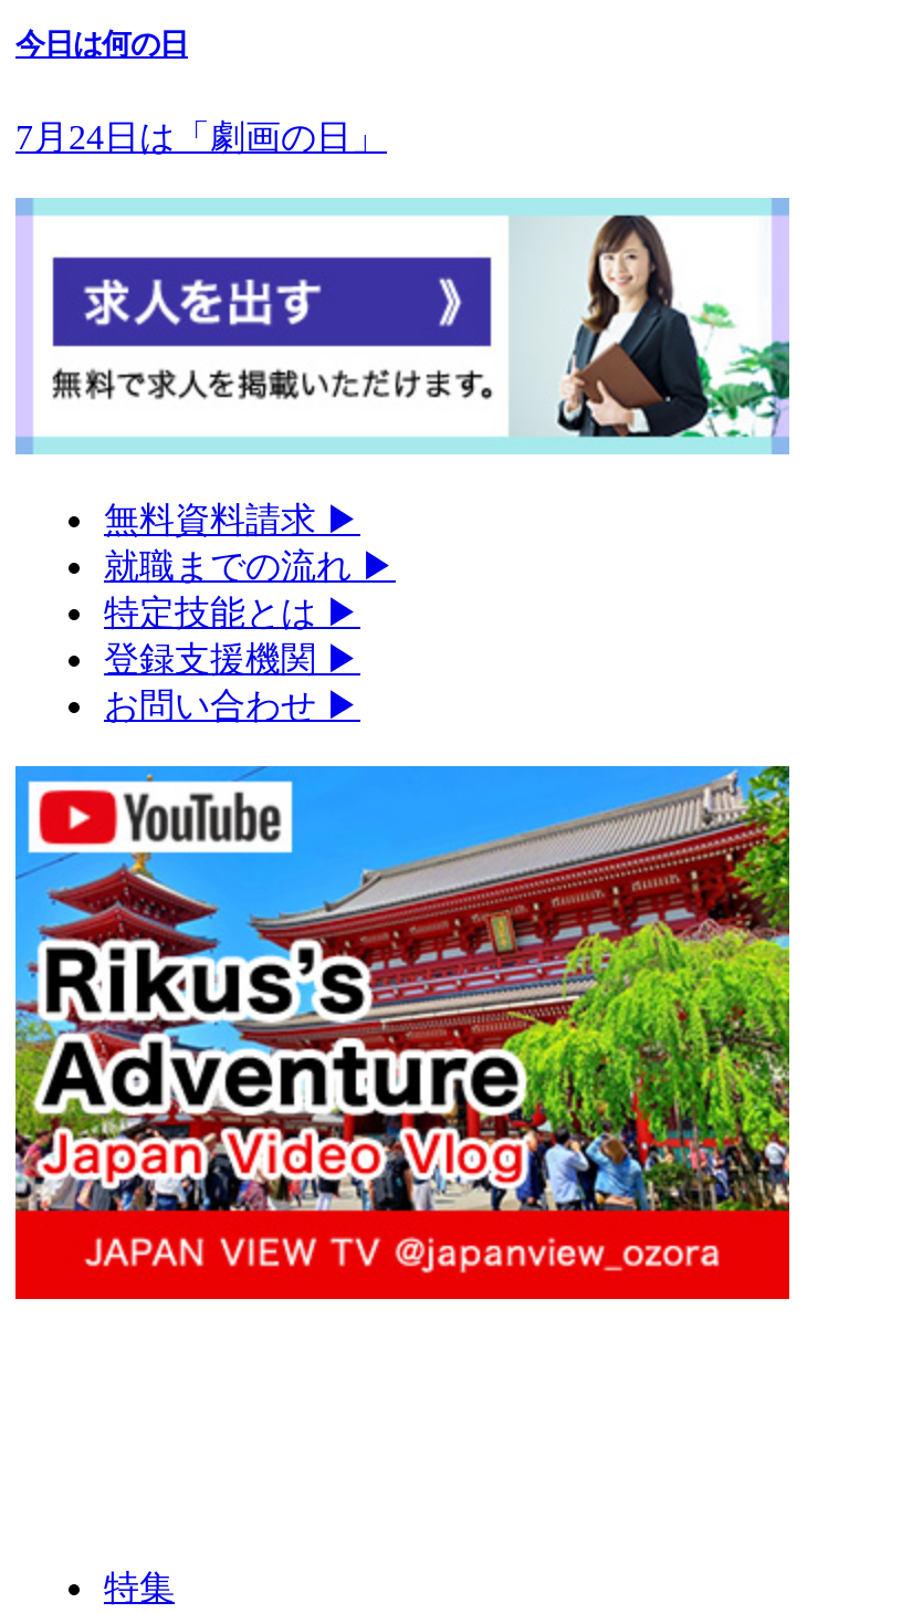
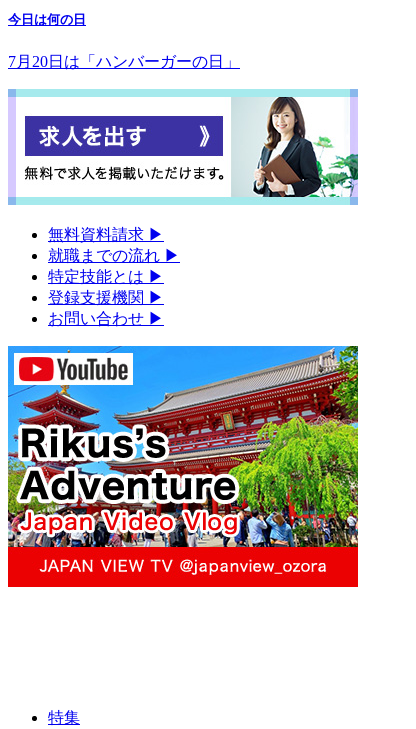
[15,117,387,155] 7月24日は「劇画の日」 -> [8,52,240,69] 7月20日は「ハンバーガーの日」

